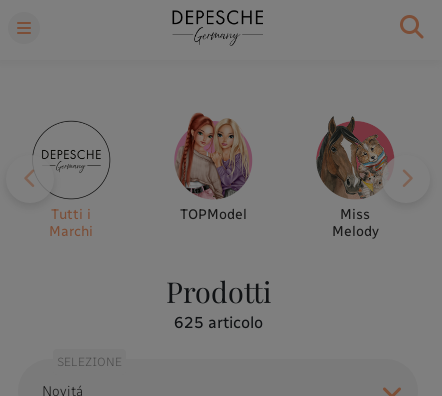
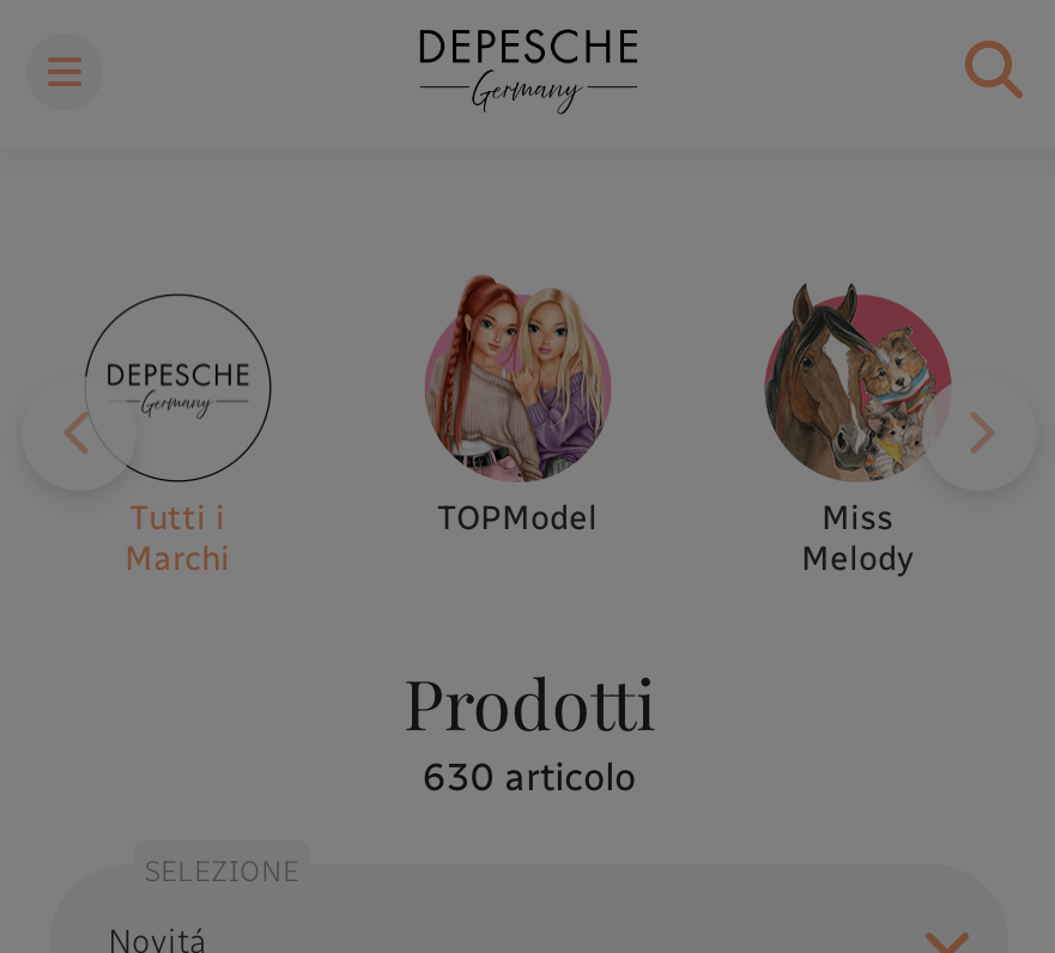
[173,313,262,332] 625 articolo -> [423,754,636,800] 630 articolo

